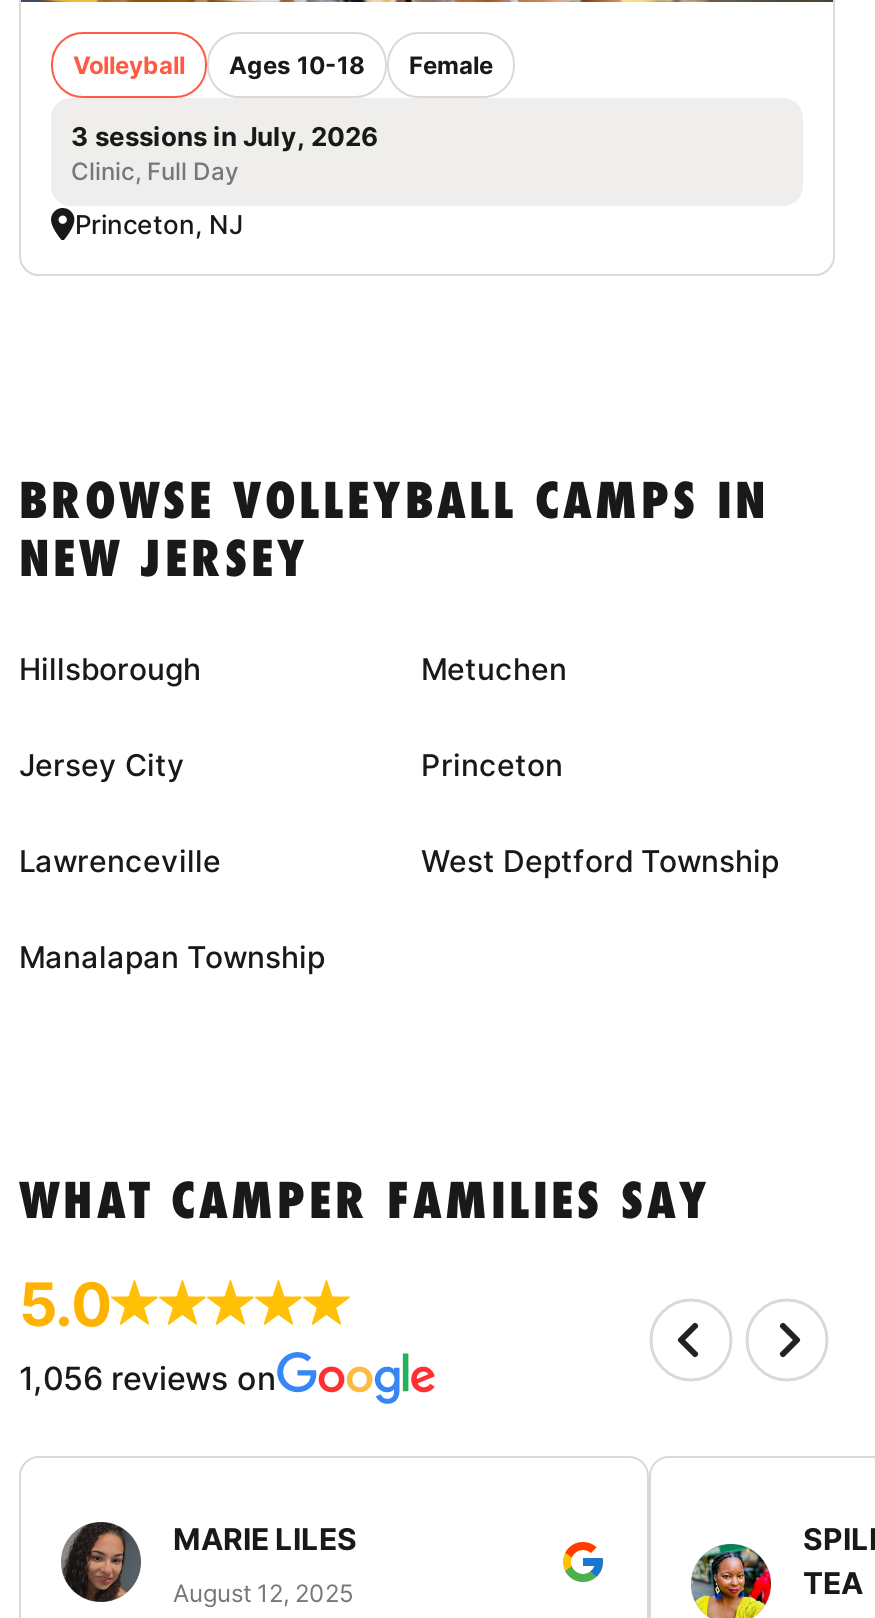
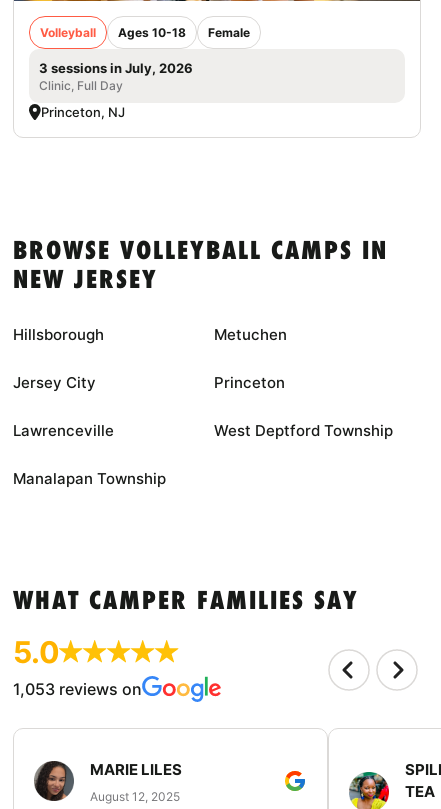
[19,1357,277,1397] 1,056 reviews on -> [13,679,142,699] 1,053 reviews on

